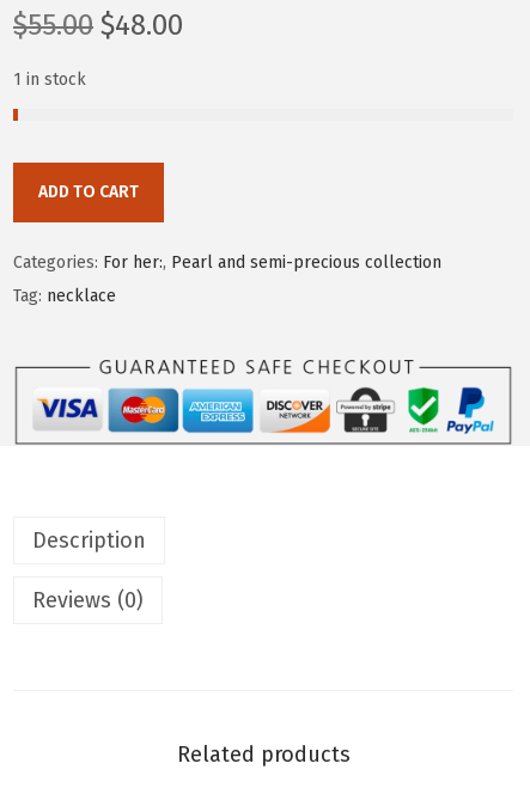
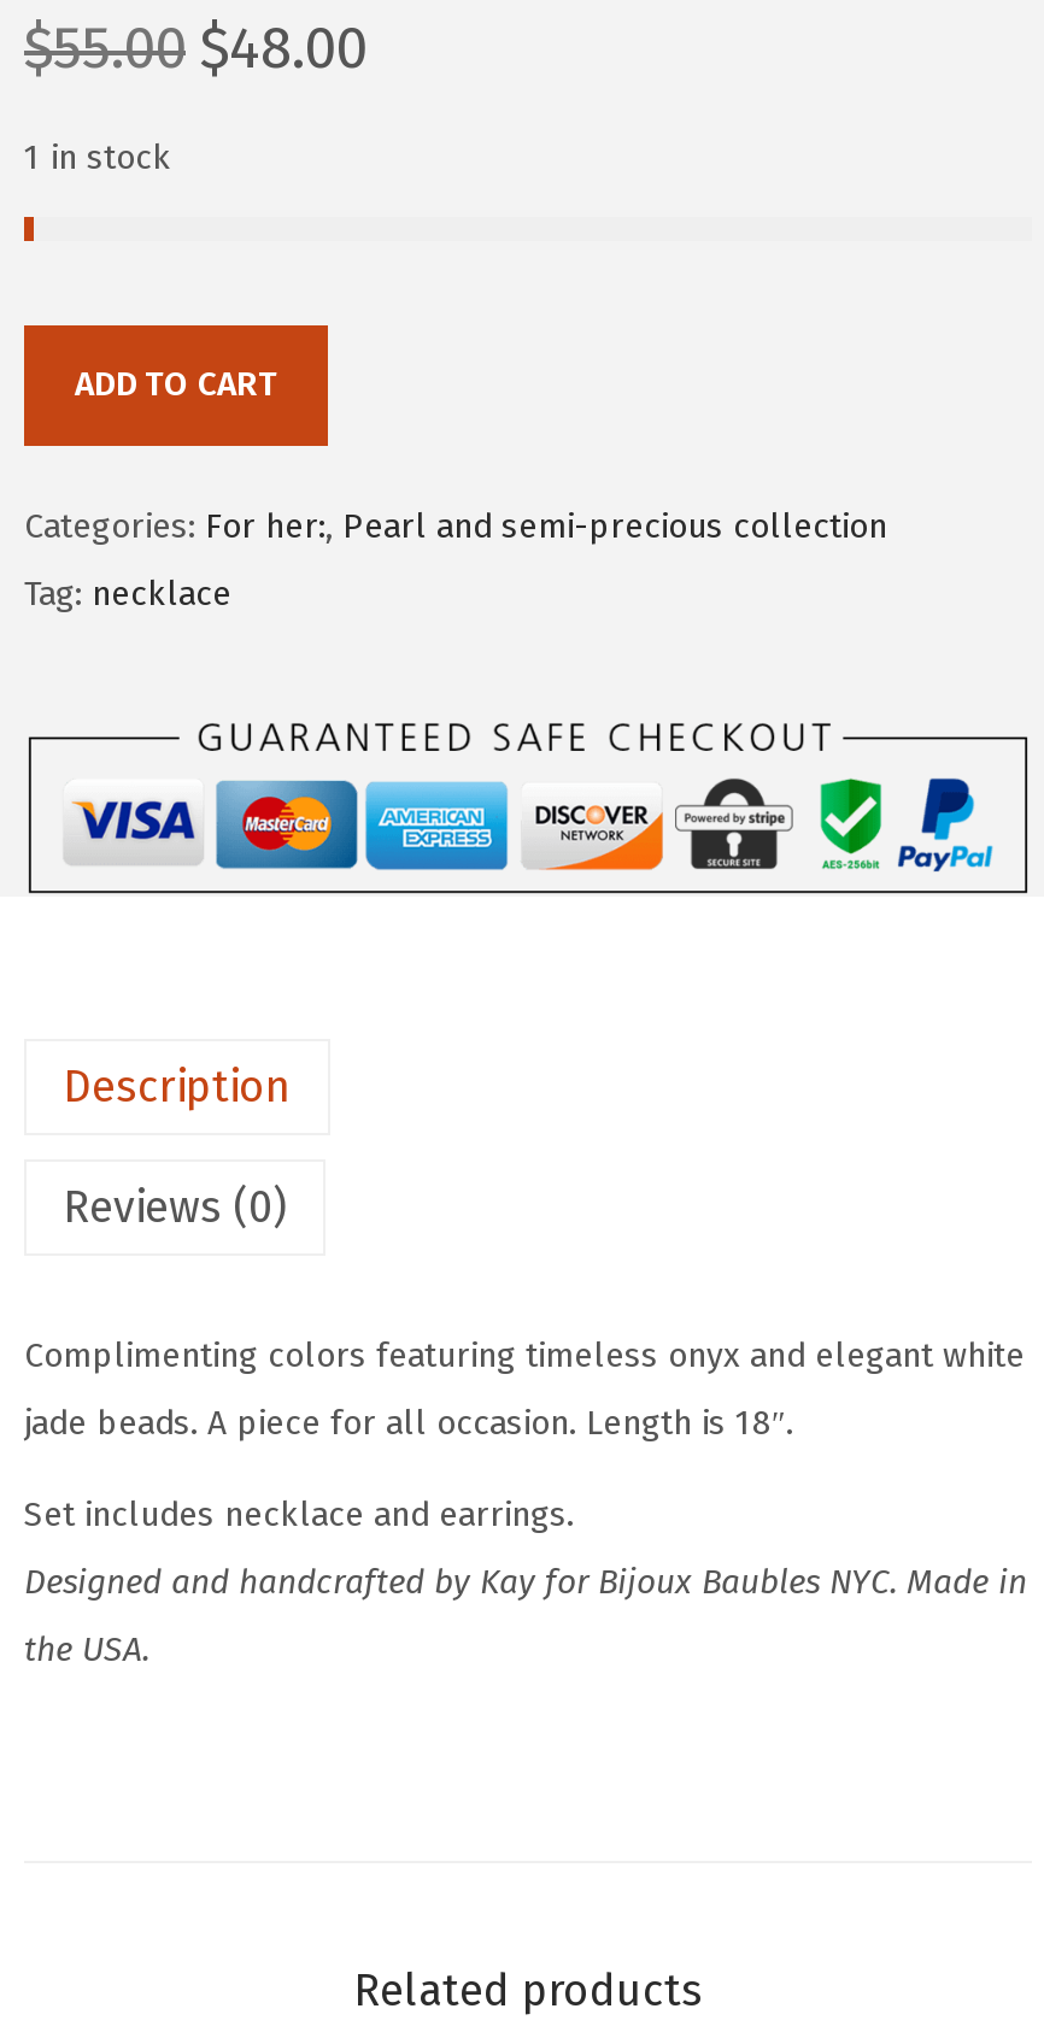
none -> [24,1336,1027,1671] Complimenting colors featuring timeless onyx and elegant white | jade beads. A piece for all occasion. Length is 18″. | Set includes necklace and earrings. | Designed and handcrafted by Kay for Bijoux Baubles NYC. Made in | the USA.

